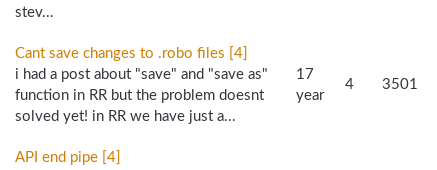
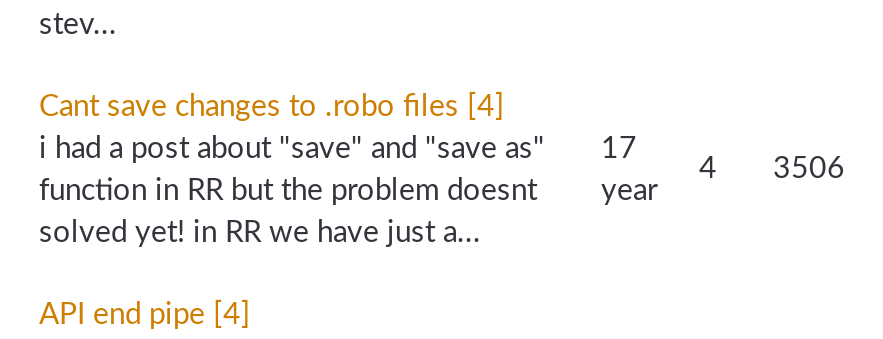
[345,77,418,92] 4 3501 -> [699,154,845,184] 4 3506

